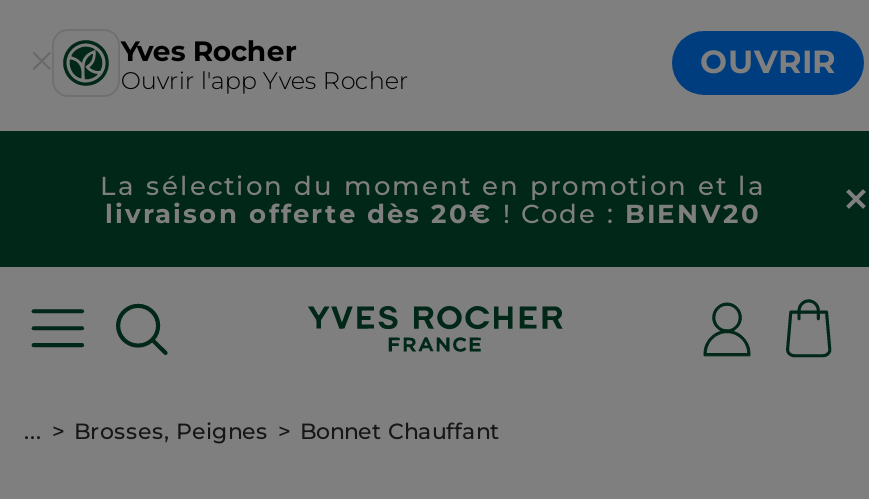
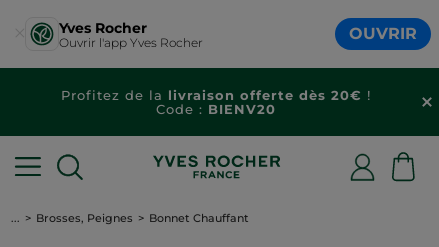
[100,169,766,229] La sélection du moment en promotion et la | livraison offerte dès 20€! Code : BIENV20 -> [60,87,370,117] Profitez de la livraison offerte dès 20€! | Code : BIENV20

